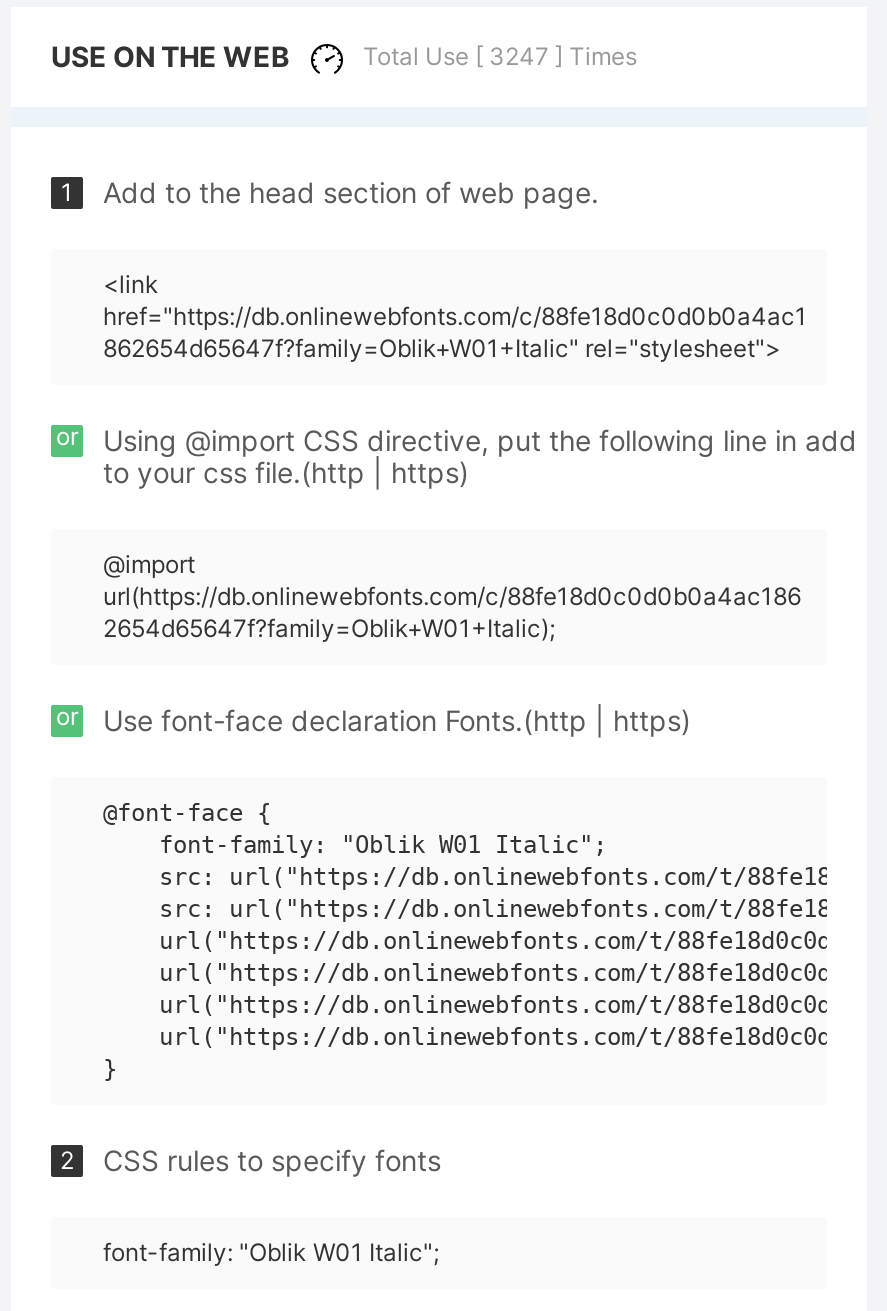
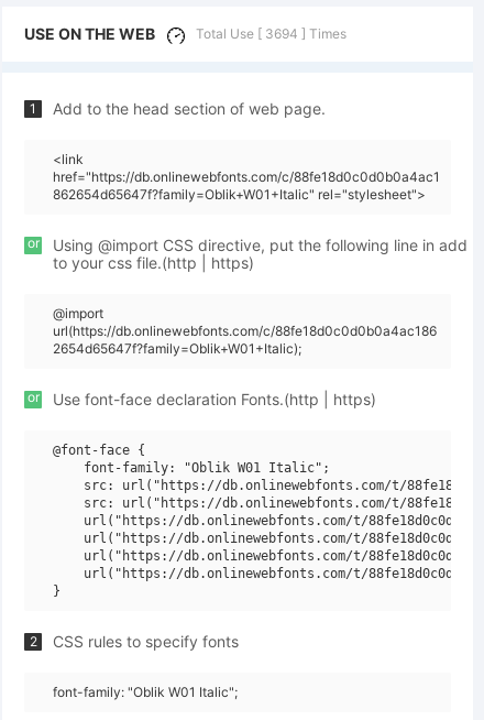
[363,41,637,71] Total Use [ 3247 ] Times -> [196,25,346,42] Total Use [ 3694 ] Times

